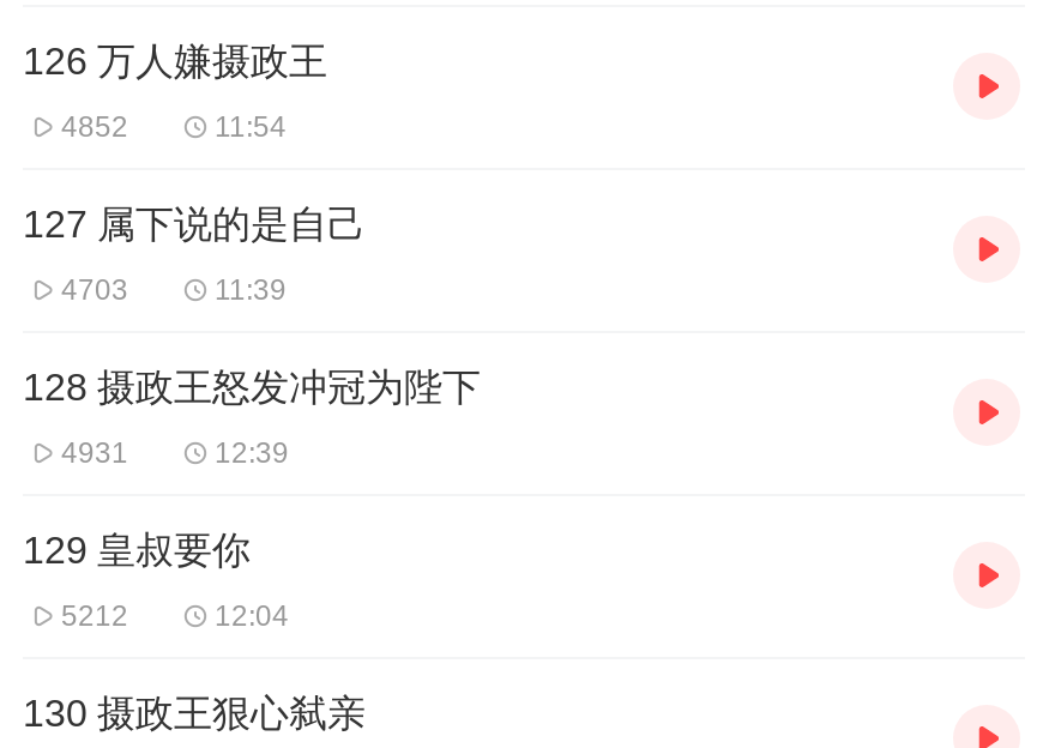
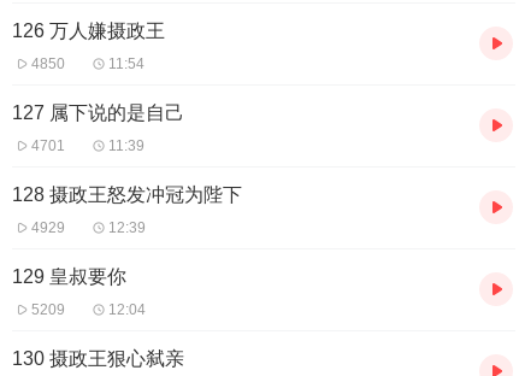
[61,110,128,143] 4852 -> [31,55,65,72] 4850
[61,273,128,306] 4703 -> [31,137,65,154] 4701
[61,436,128,469] 4931 -> [31,219,65,236] 4929
[61,599,128,632] 5212 -> [31,301,65,318] 5209

